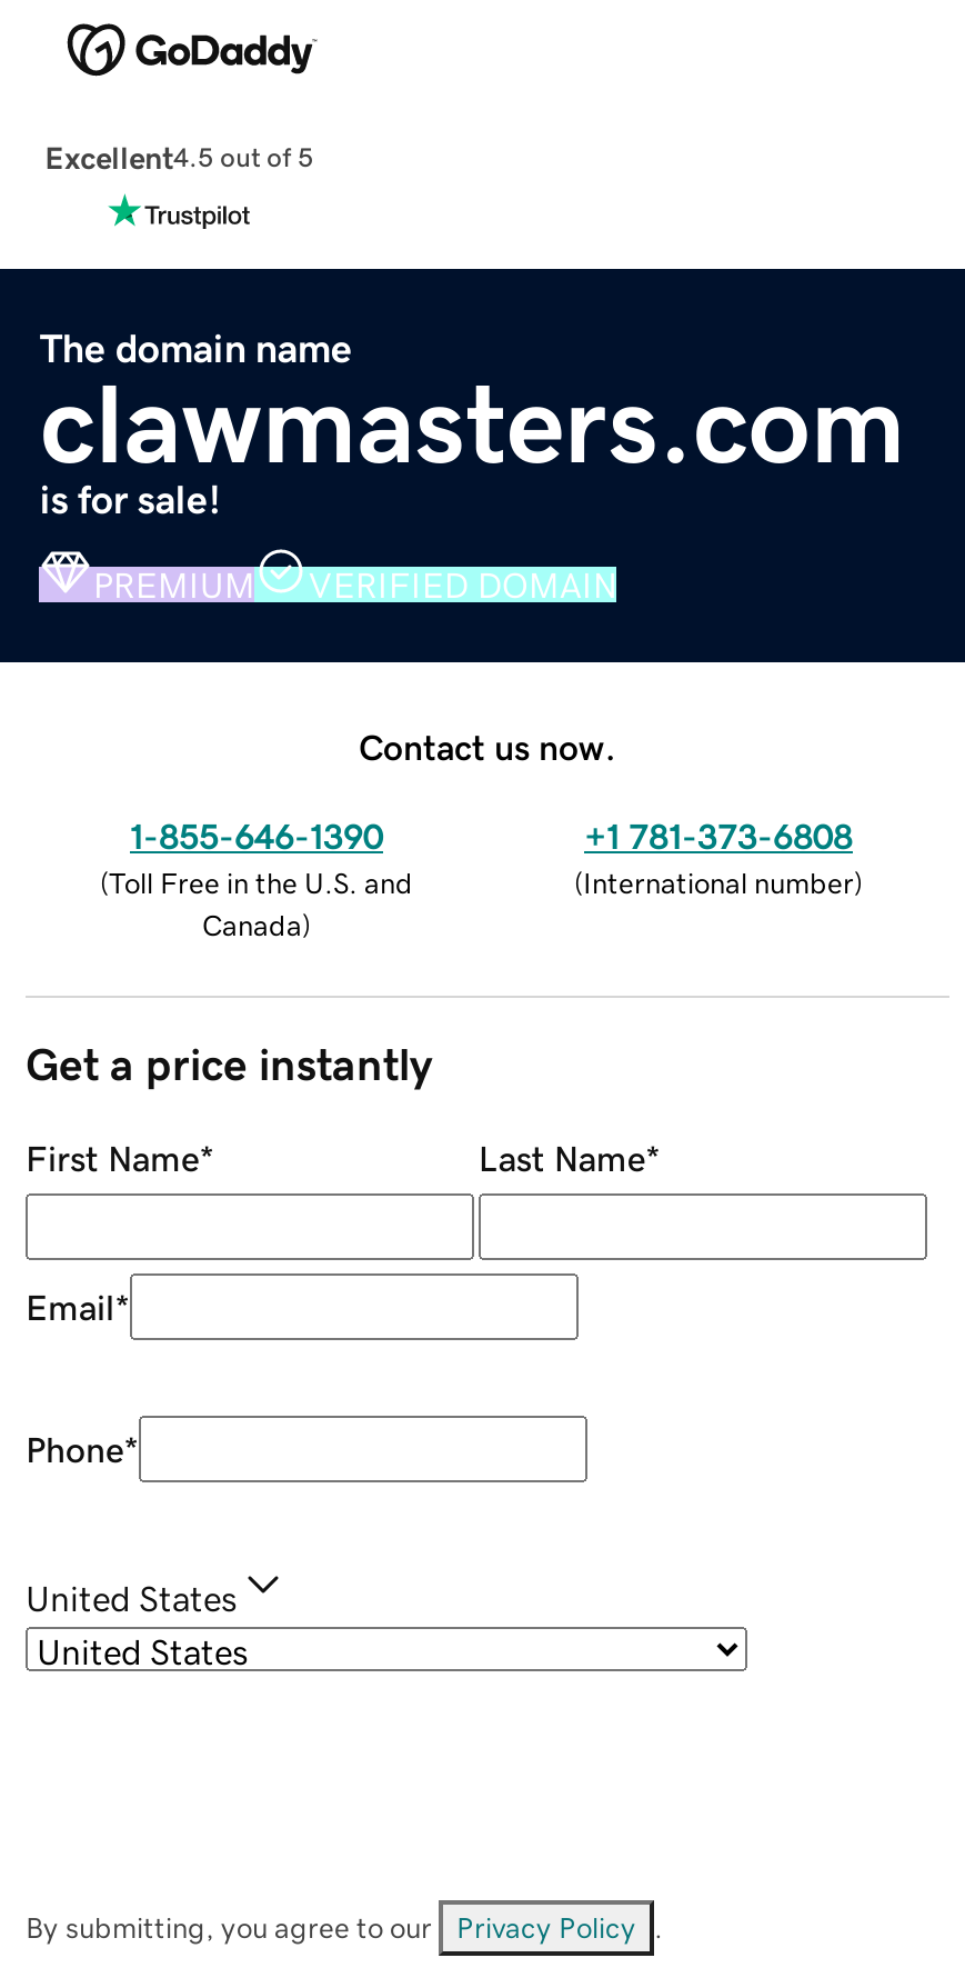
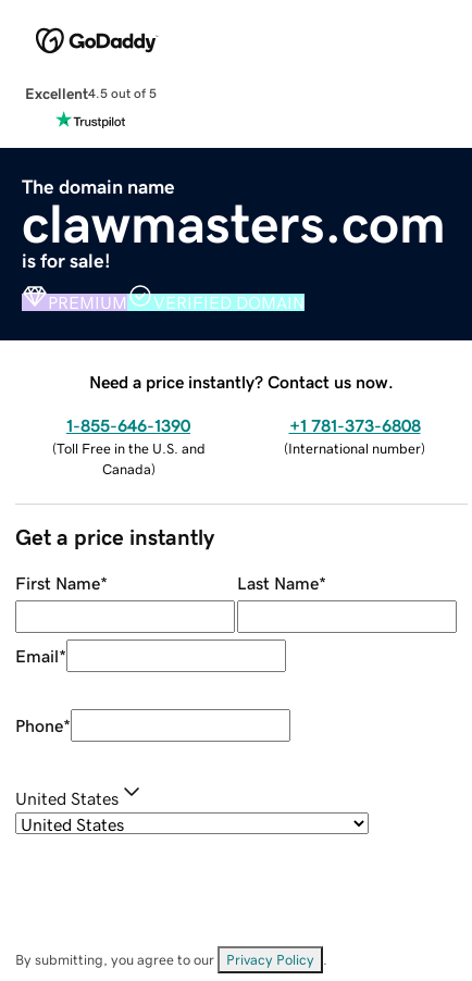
[359,728,616,764] Contact us now. -> [89,373,394,390] Need a price instantly? Contact us now.

